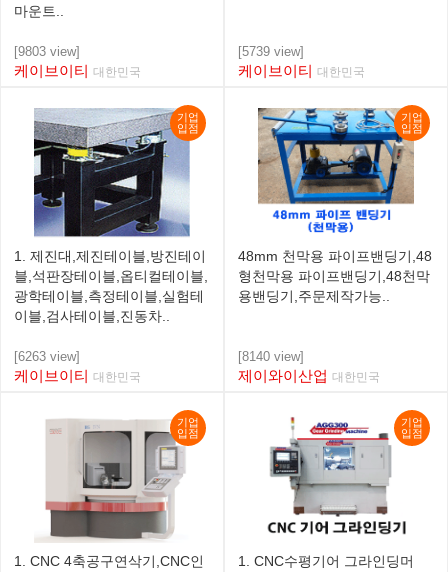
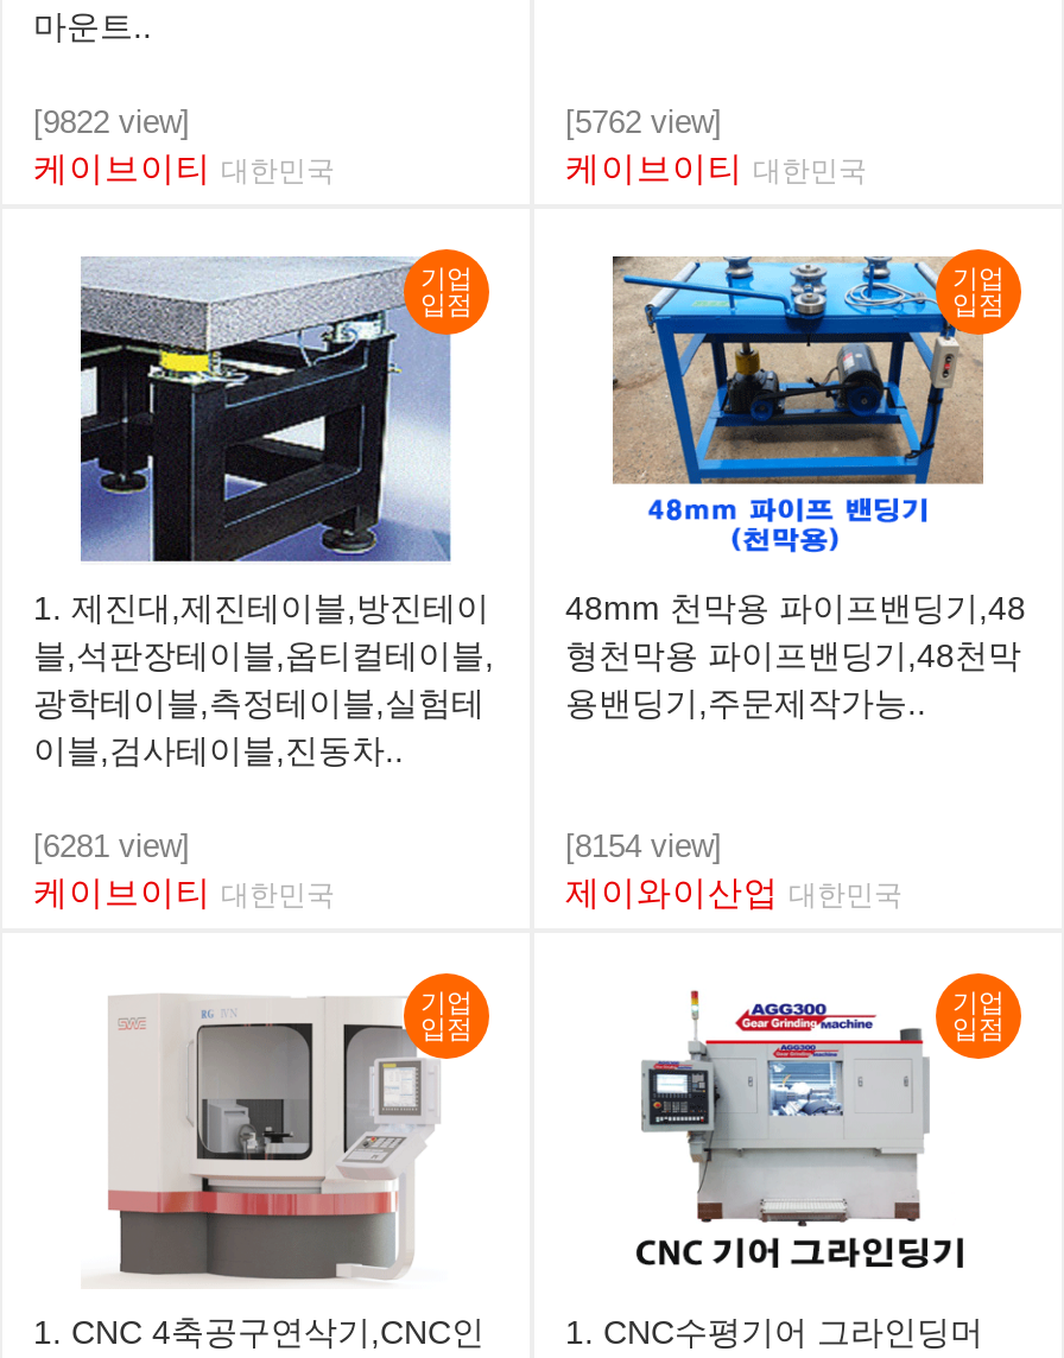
[14,44,80,59] [9803 view] -> [33,105,190,141] [9822 view]
[238,44,304,59] [5739 view] -> [565,105,722,141] [5762 view]
[14,349,80,364] [6263 view] -> [33,829,190,865] [6281 view]
[238,349,304,364] [8140 view] -> [565,829,722,865] [8154 view]

